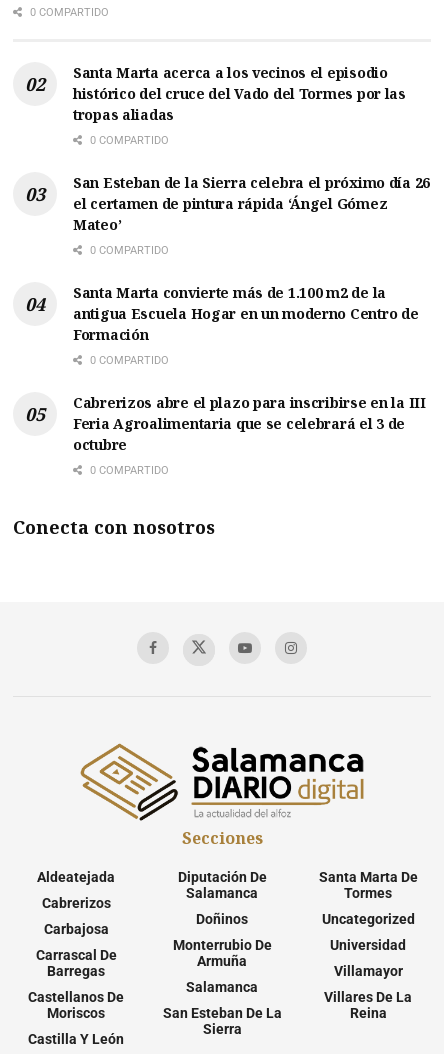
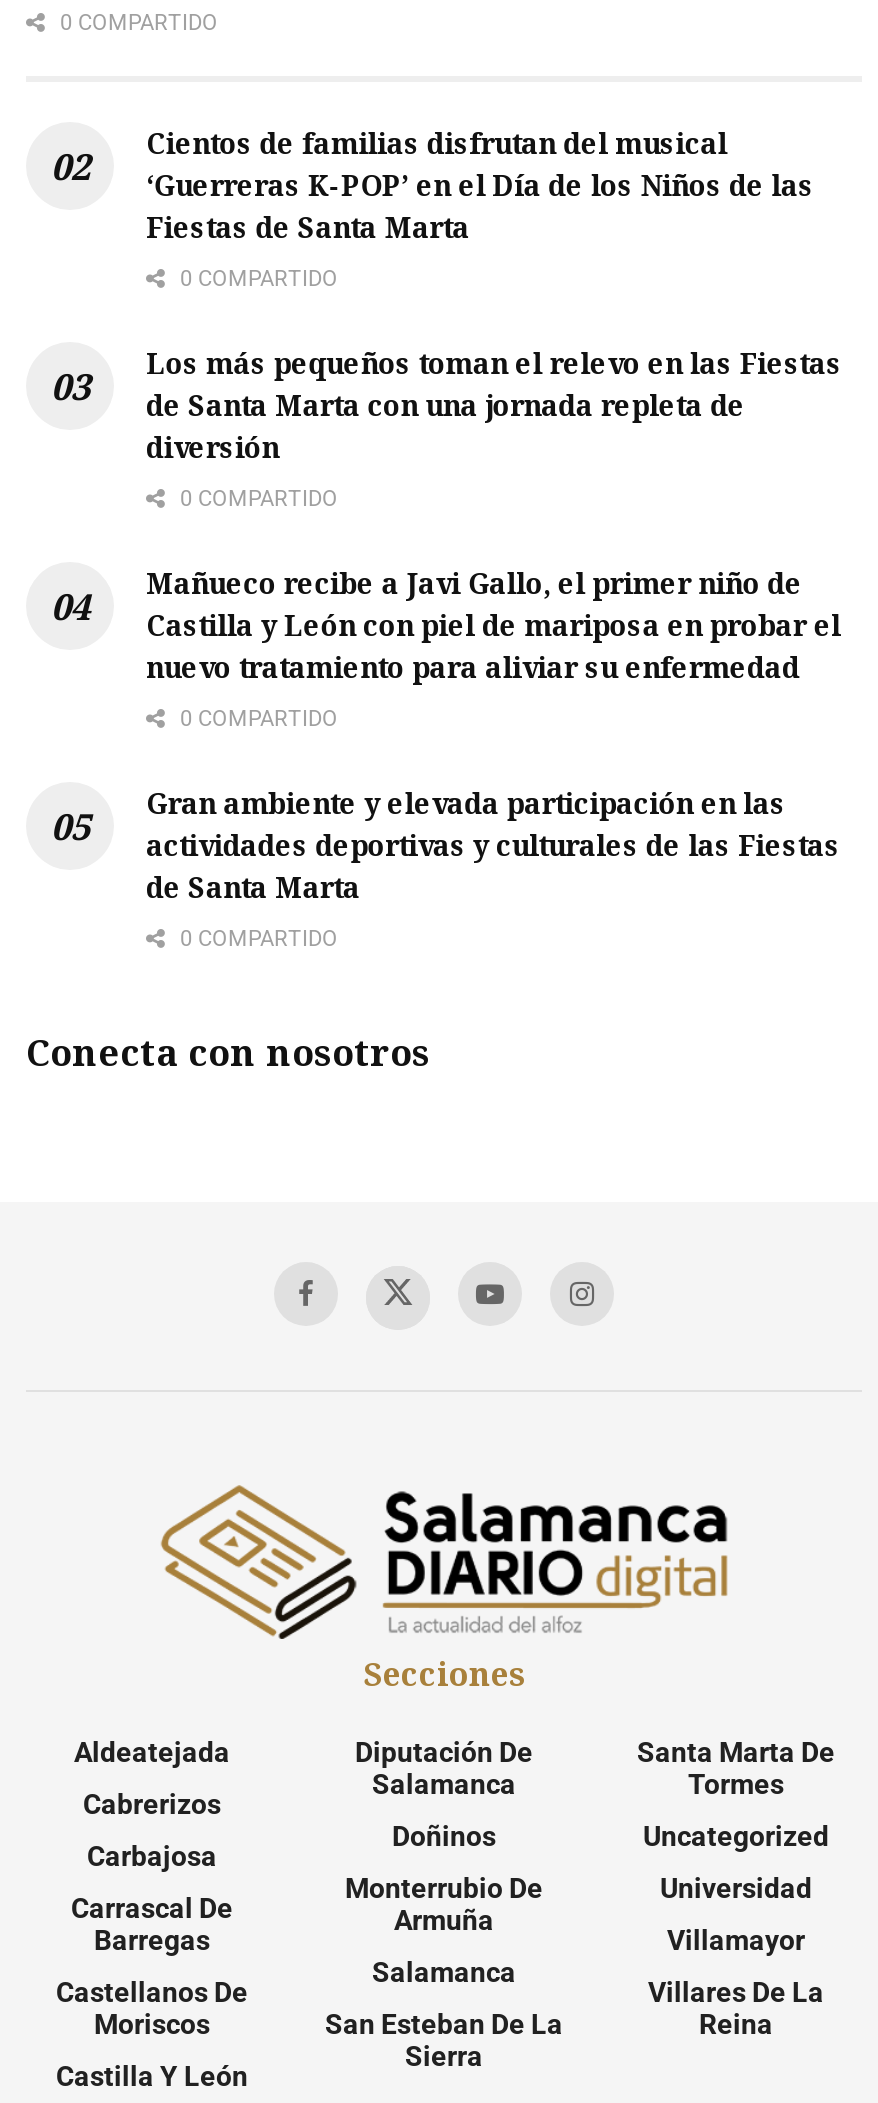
[73,63,406,124] Santa Marta acerca a los vecinos el episodio | histórico del cruce del Vado del Tormes por las | tropas aliadas -> [146,124,814,246] Cientos de familias disfrutan del musical | ‘Guerreras K-POP’ en el Día de los Niños de las | Fiestas de Santa Marta
[73,173,430,234] San Esteban de la Sierra celebra el próximo día 26 | el certamen de pintura rápida ‘Ángel Gómez | Mateo’ -> [146,344,842,466] Los más pequeños toman el relevo en las Fiestas | de Santa Marta con una jornada repleta de | diversión
[73,283,418,344] Santa Marta convierte más de 1.100 m2 de la | antigua Escuela Hogar en un moderno Centro de | Formación -> [146,564,841,686] Mañueco recibe a Javi Gallo, el primer niño de | Castilla y León con piel de mariposa en probar el | nuevo tratamiento para aliviar su enfermedad
[73,393,426,454] Cabrerizos abre el plazo para inscribirse en la III | Feria Agroalimentaria que se celebrará el 3 de | octubre -> [146,784,840,906] Gran ambiente y elevada participación en las | actividades deportivas y culturales de las Fiestas | de Santa Marta

